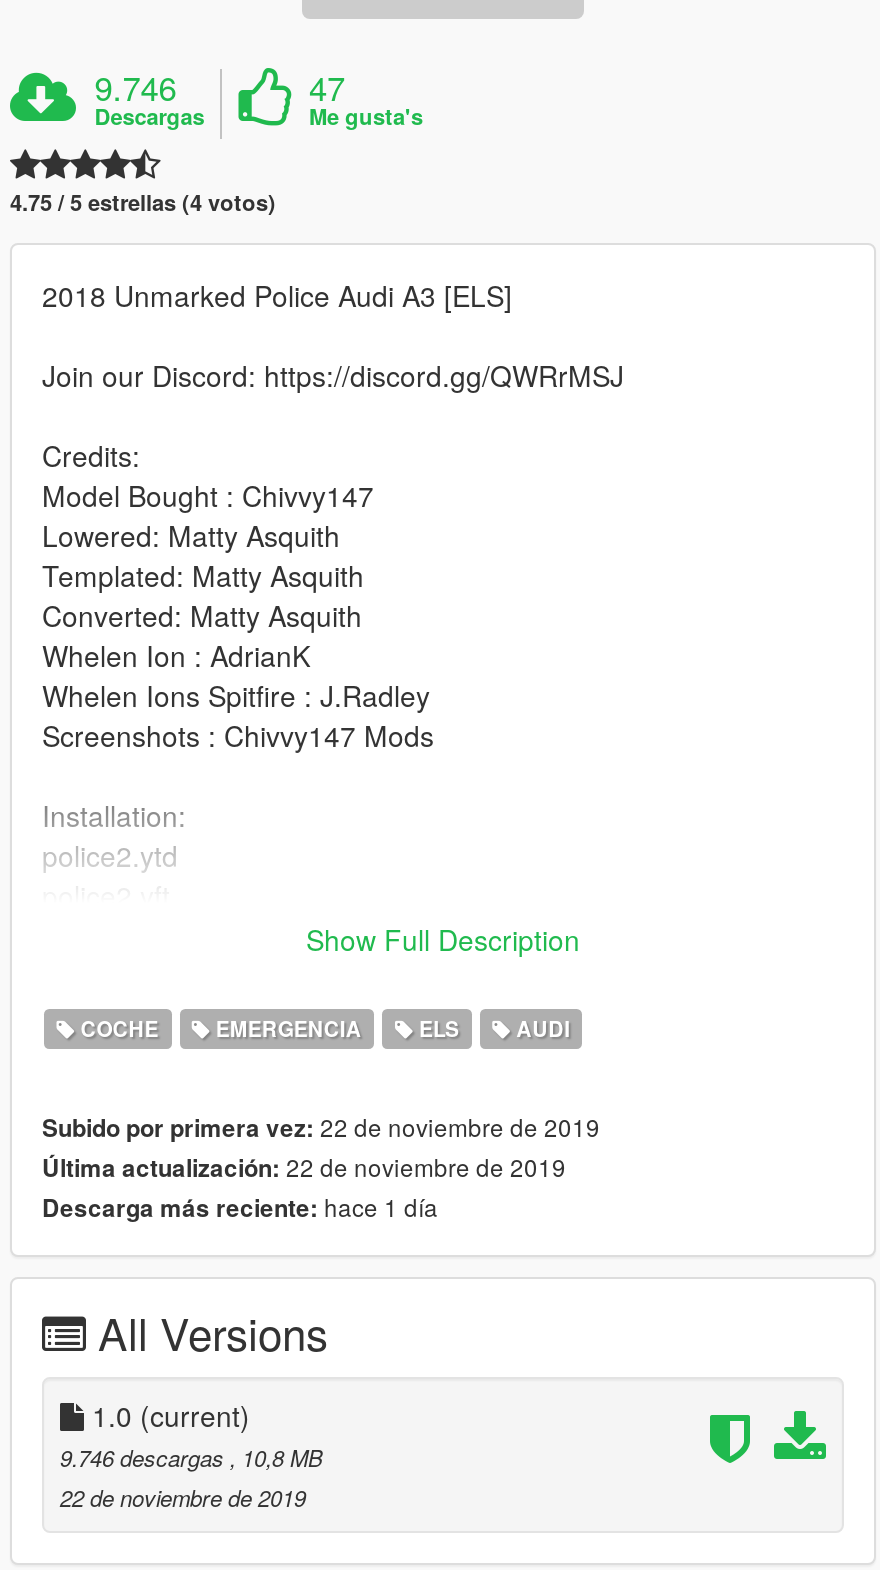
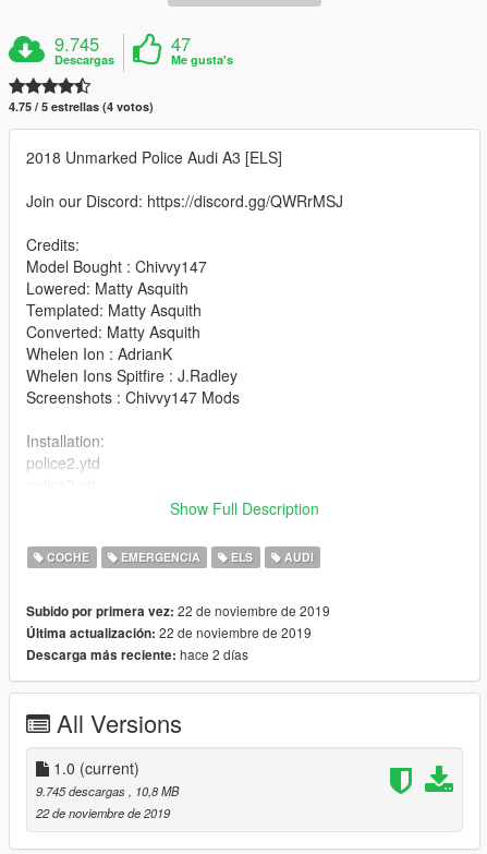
[94,63,176,111] 9.746 -> [55,31,99,57] 9.745
[42,1189,438,1225] Descarga más reciente: hace 1 día -> [26,645,248,664] Descarga más reciente: hace 2 días
[60,1441,322,1473] 9.746 descargas, 10,8 MB -> [36,782,179,800] 9.745 descargas, 10,8 MB

